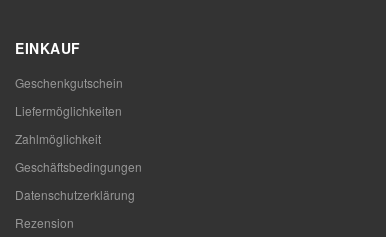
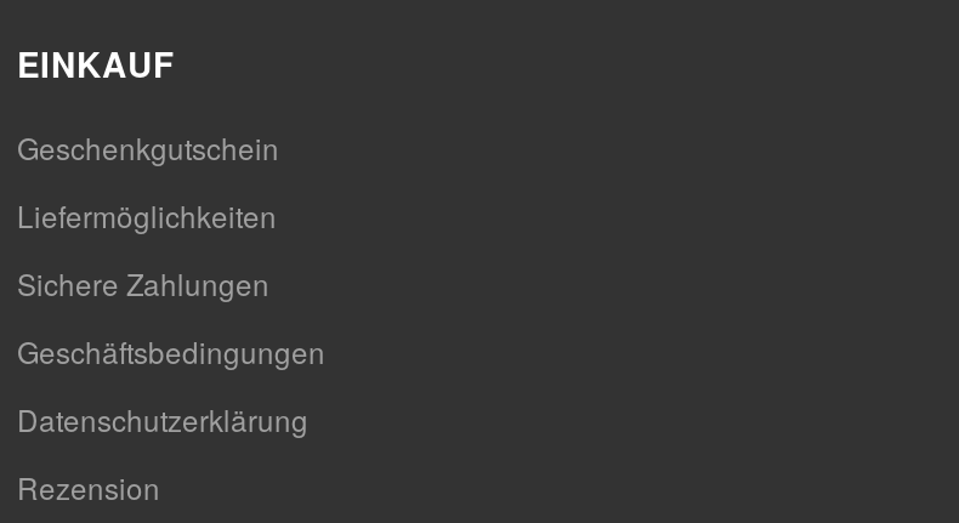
[15,130,101,147] Zahlmöglichkeit -> [17,263,269,305] Sichere Zahlungen

